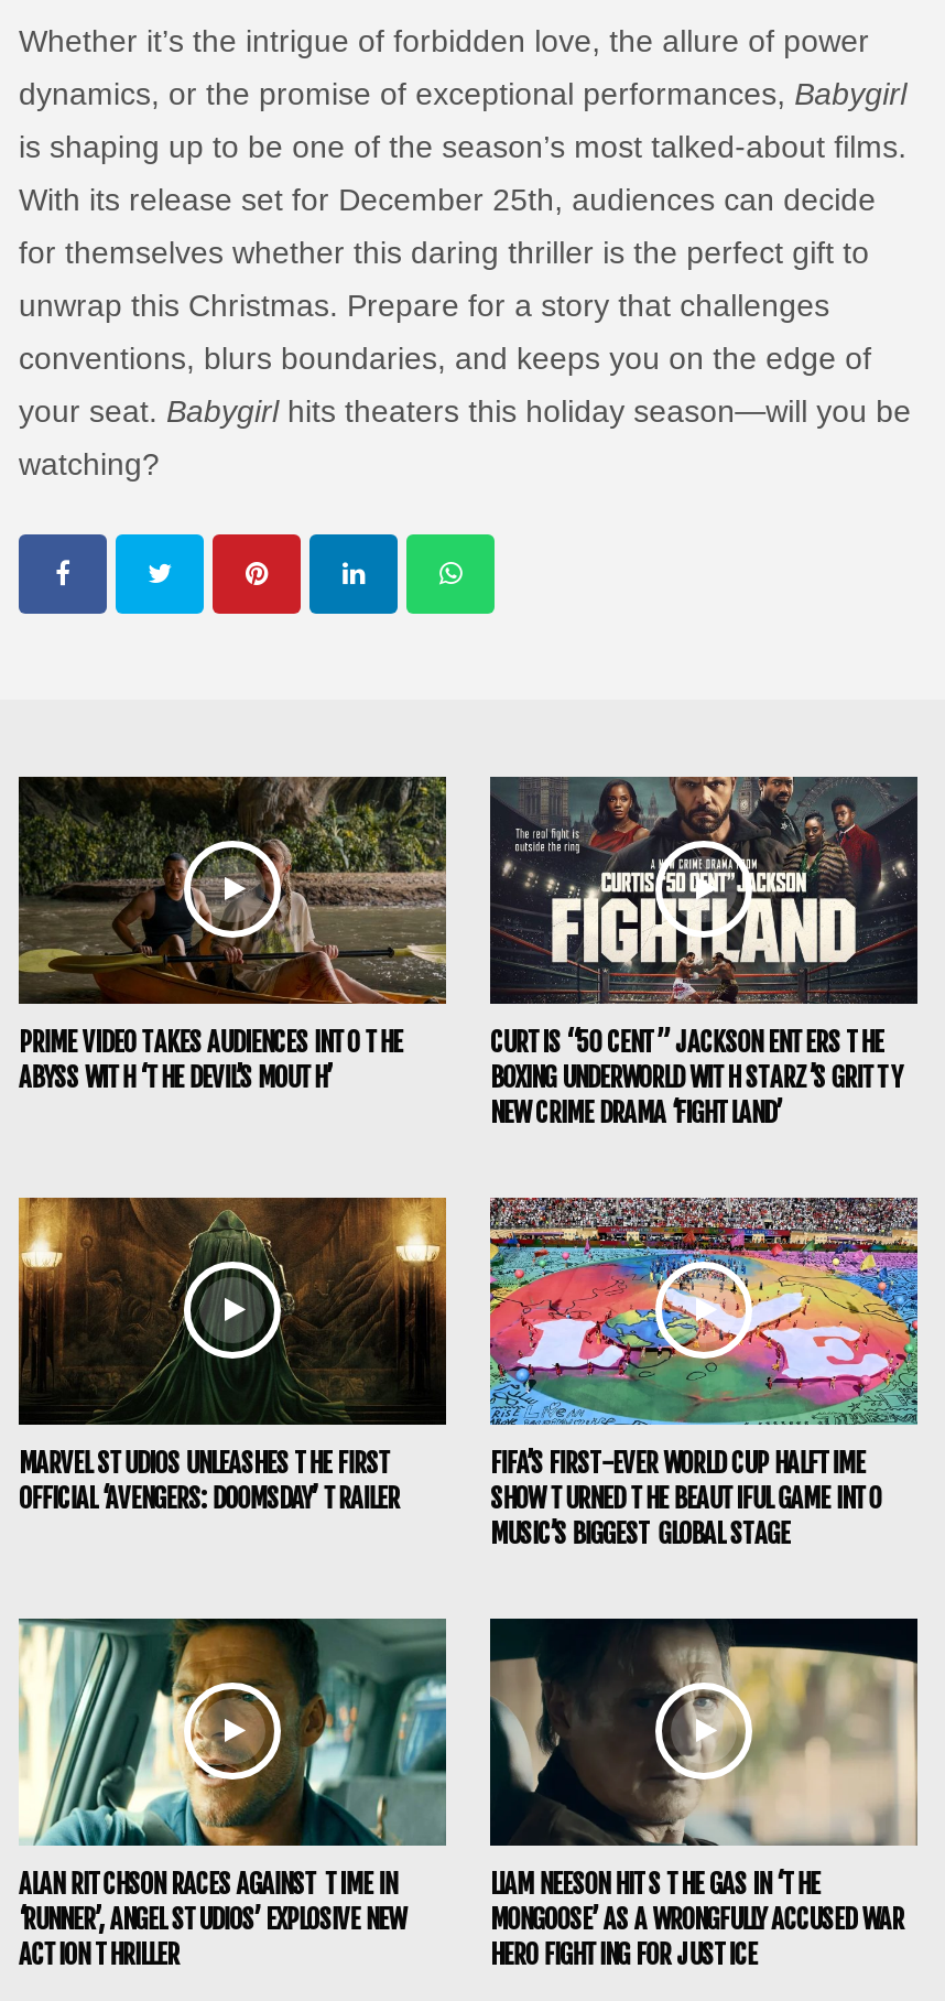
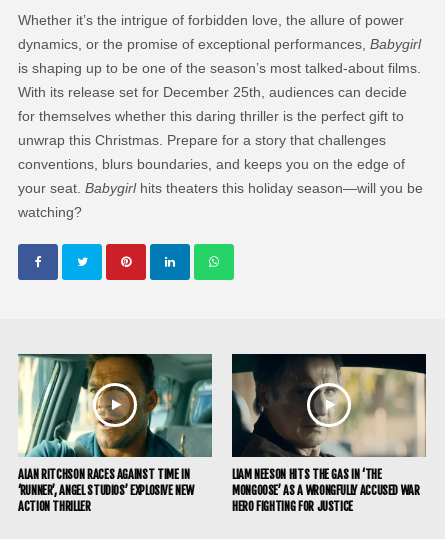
[17,775,448,1093] [image] | PRIME VIDEO TAKES AUDIENCES INTO THE | ABYSS WITH ‘THE DEVIL’S MOUTH’ -> none
[490,775,920,1129] [image] | CURTIS “50 CENT” JACKSON ENTERS THE | BOXING UNDERWORLD WITH STARZ’S GRITTY | NEW CRIME DRAMA ‘FIGHTLAND’ -> none
[17,1196,448,1514] [image] | MARVEL STUDIOS UNLEASHES THE FIRST | OFFICIAL ‘AVENGERS: DOOMSDAY’ TRAILER -> none
[488,1196,920,1549] [image] | FIFA’S FIRST-EVER WORLD CUP HALFTIME | SHOW TURNED THE BEAUTIFUL GAME INTO | MUSIC’S BIGGEST GLOBAL STAGE -> none

